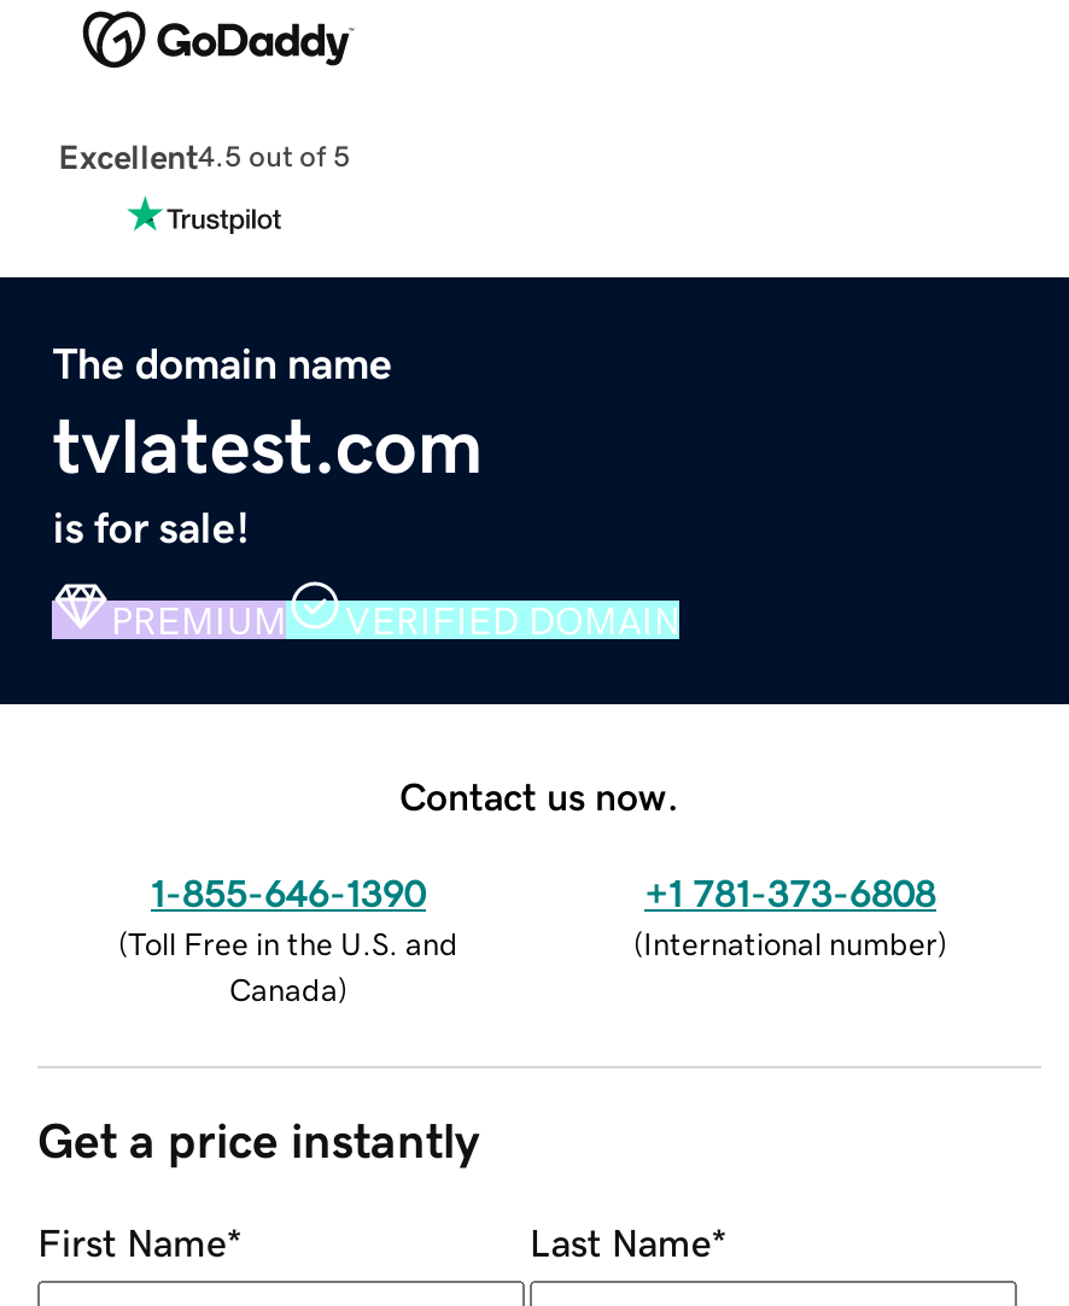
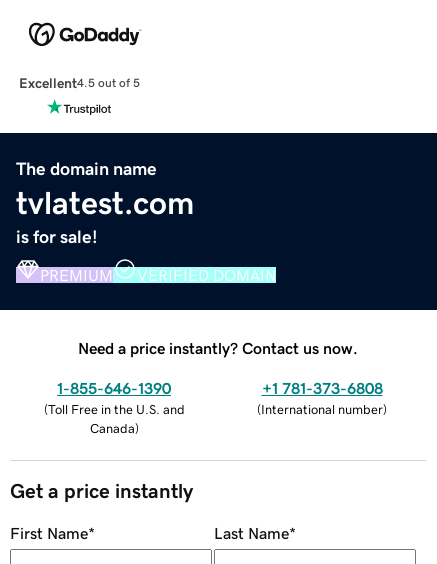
[399,776,679,814] Contact us now. -> [78,340,358,356] Need a price instantly? Contact us now.

